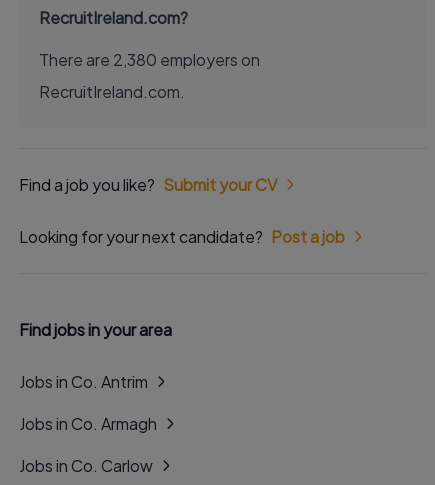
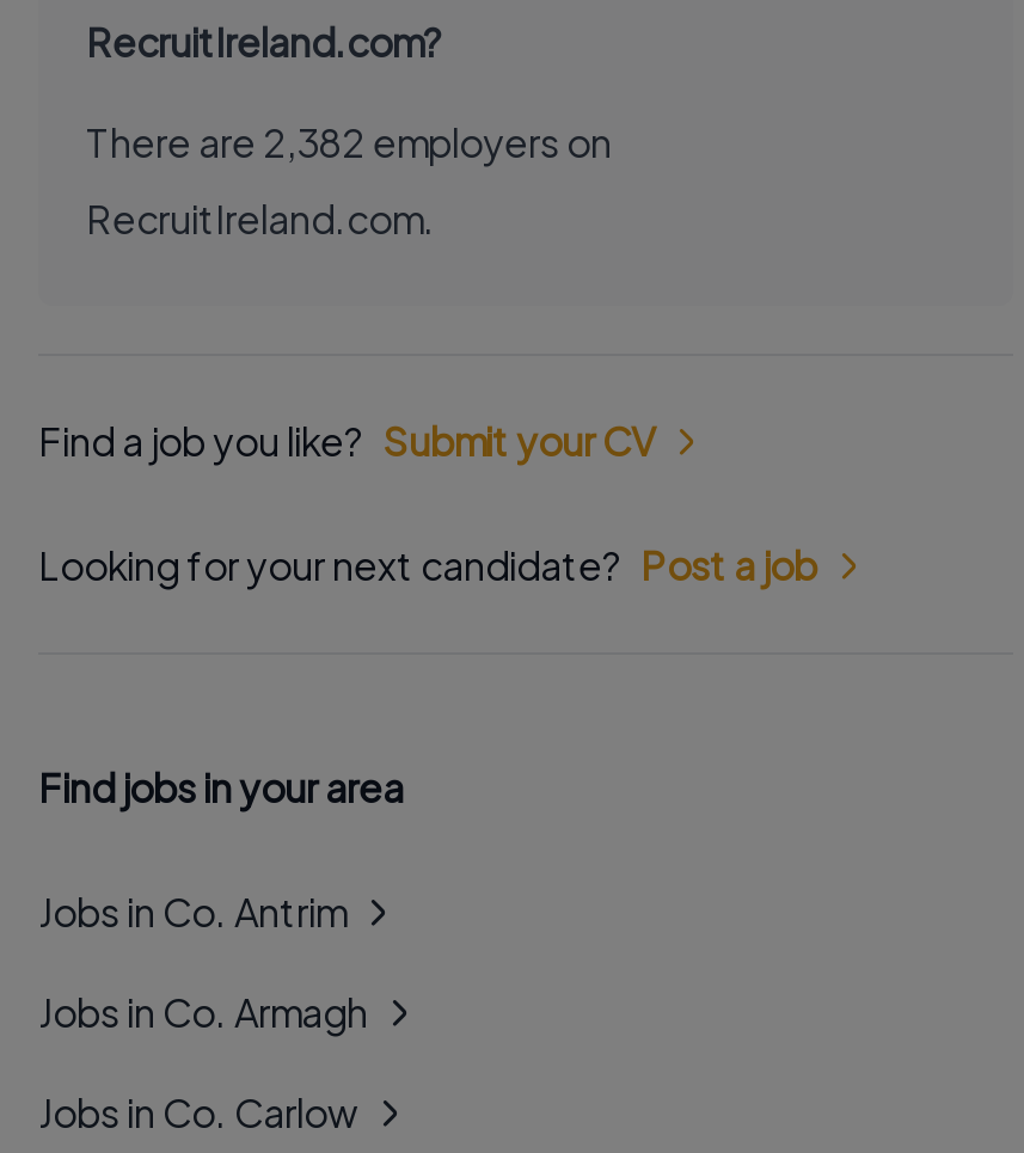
[39,49,260,70] There are 2,380 employers on -> [86,117,612,167] There are 2,382 employers on

